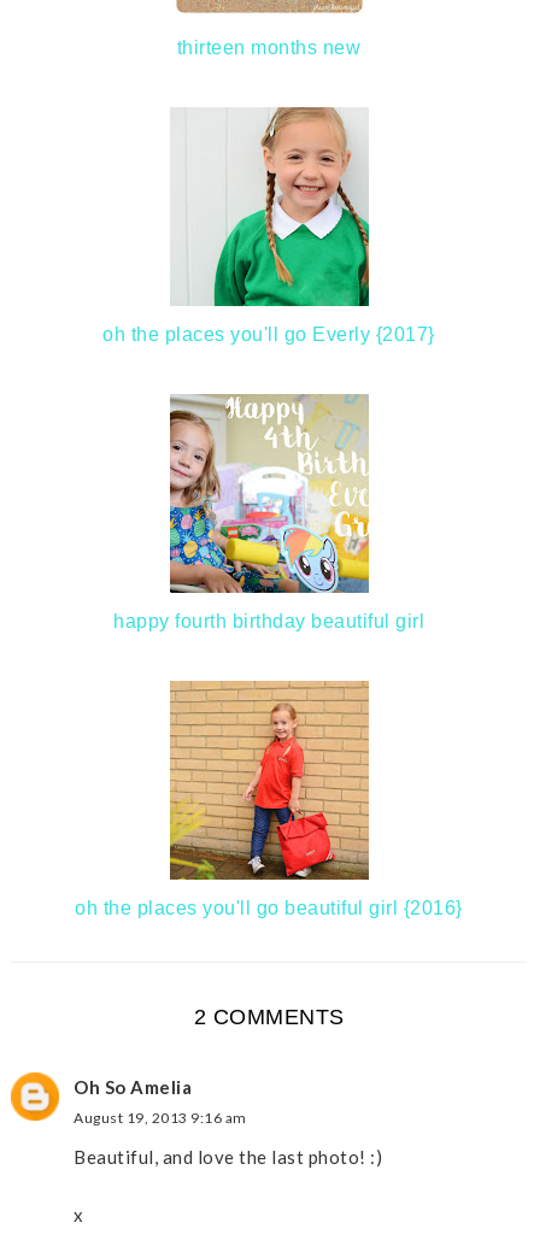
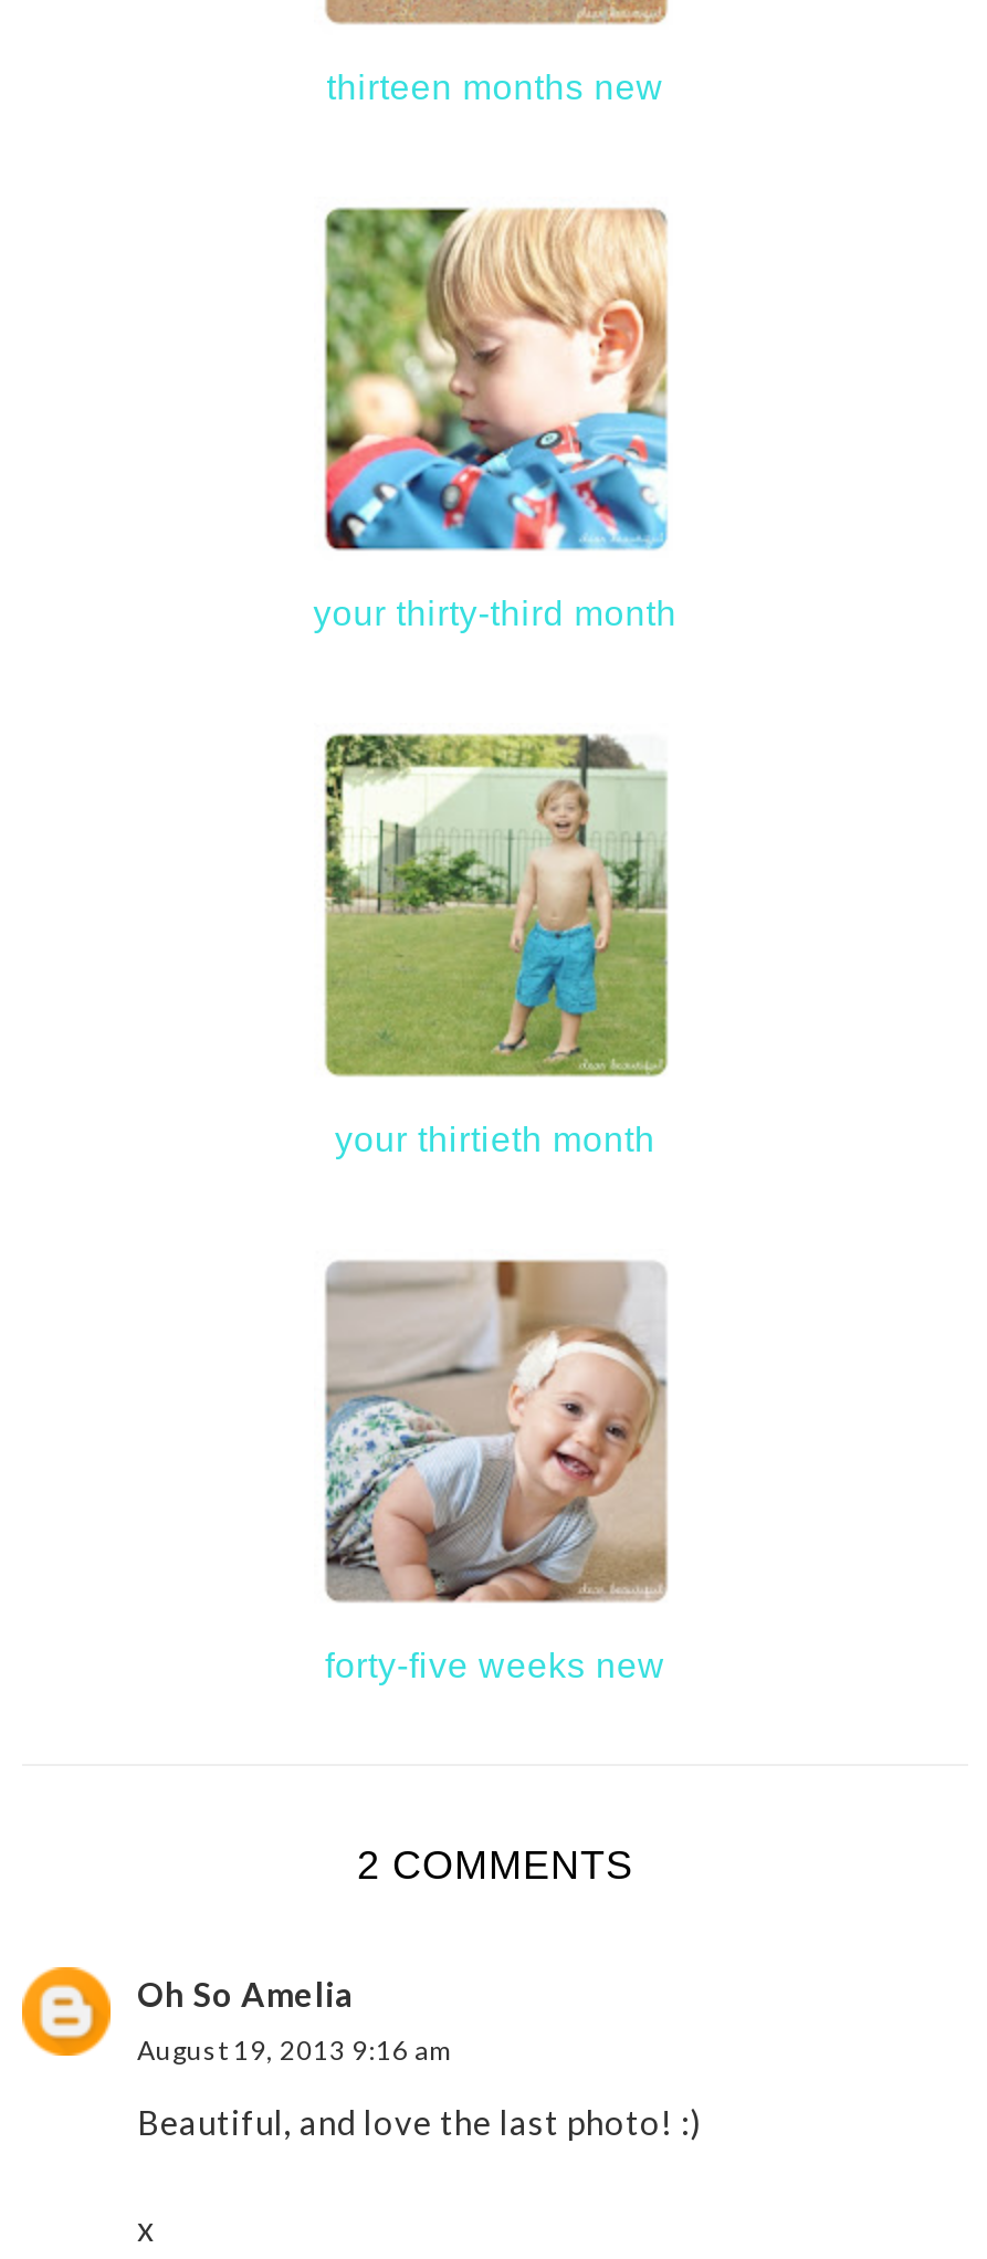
[103,106,435,345] [image] | oh the places you'll go Everly {2017} -> [313,197,679,632] [image] | your thirty-third month
[113,393,424,632] [image] | happy fourth birthday beautiful girl -> [314,723,679,1158] [image] | your thirtieth month
[75,680,463,918] [image] | oh the places you'll go beautiful girl {2016} -> [314,1249,679,1685] [image] | forty-five weeks new

